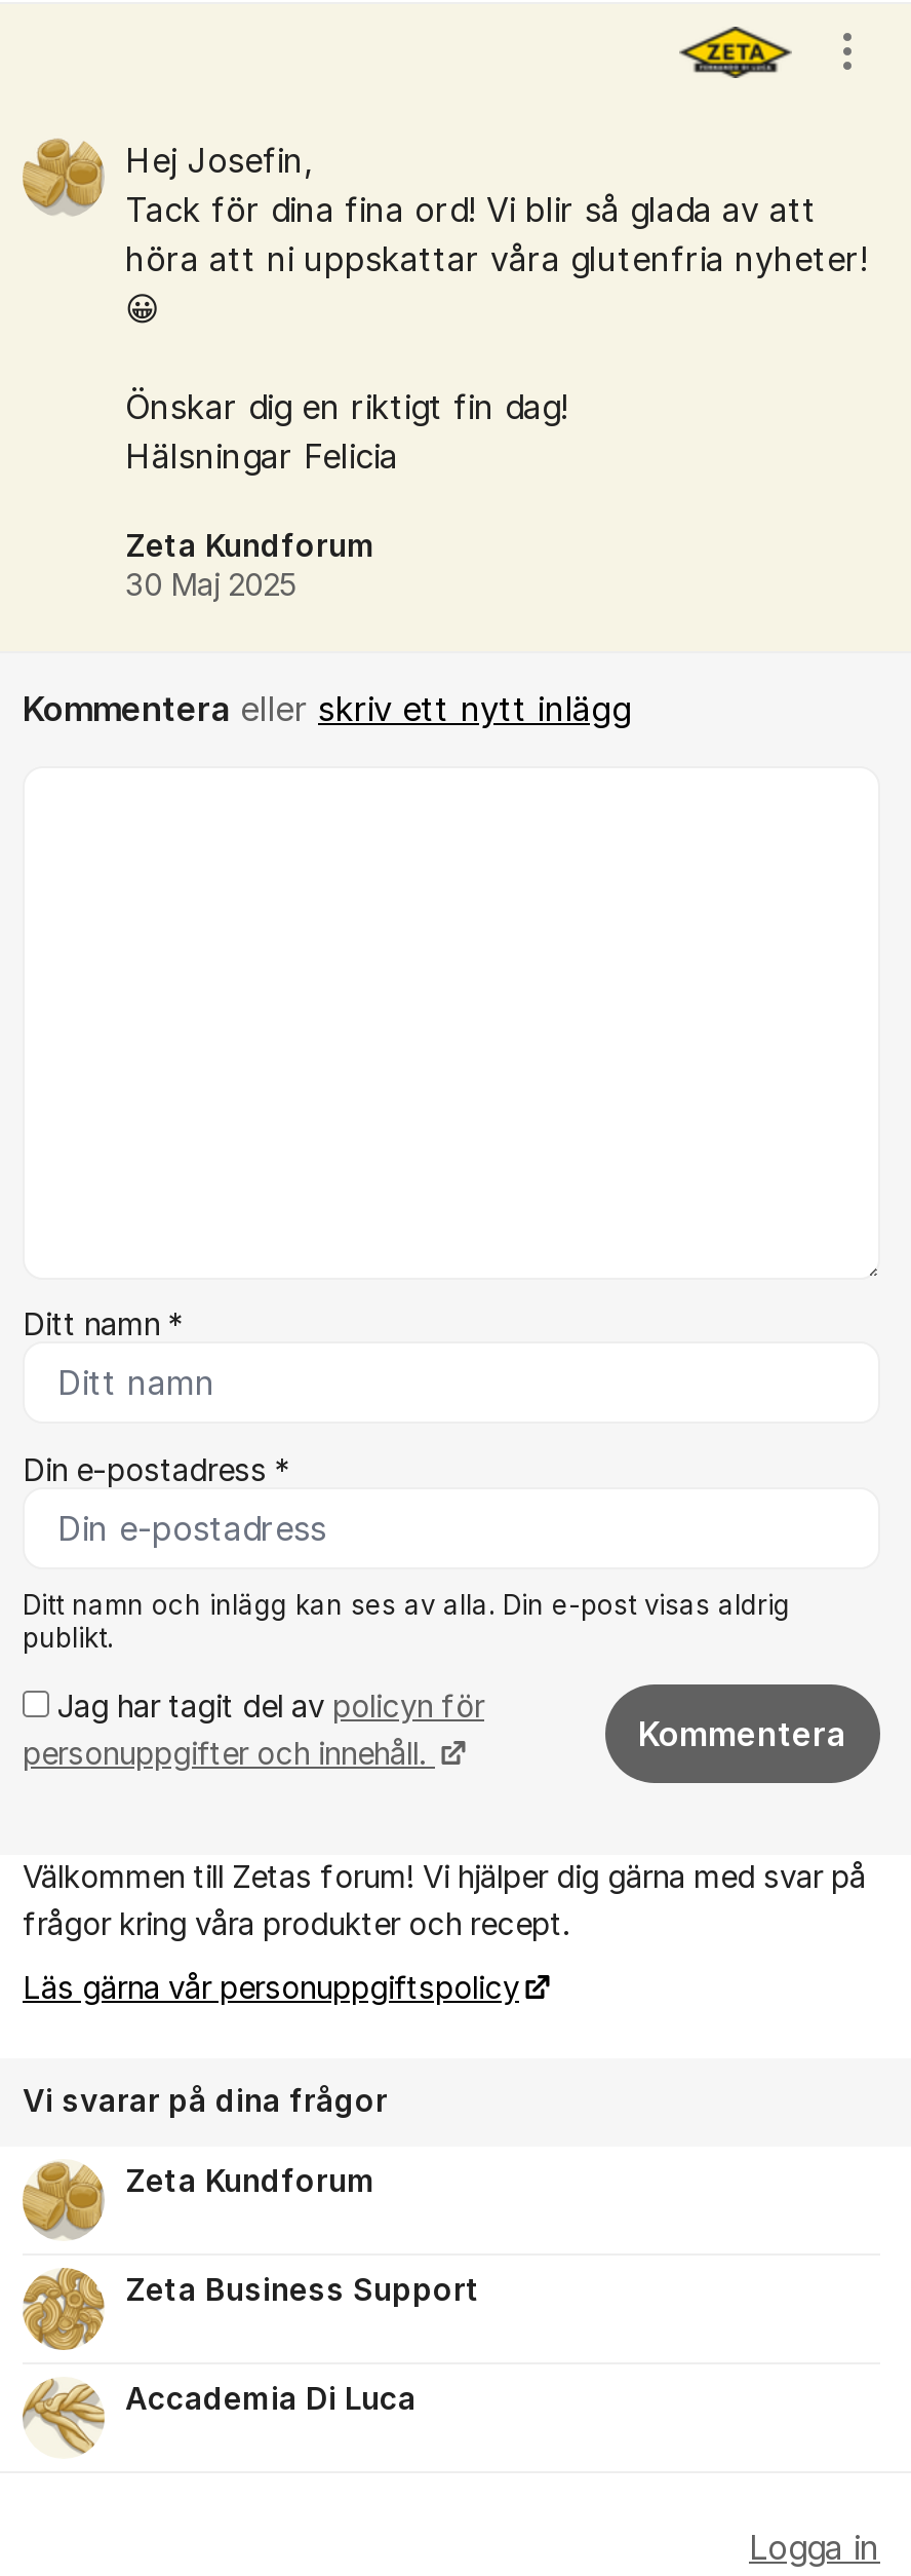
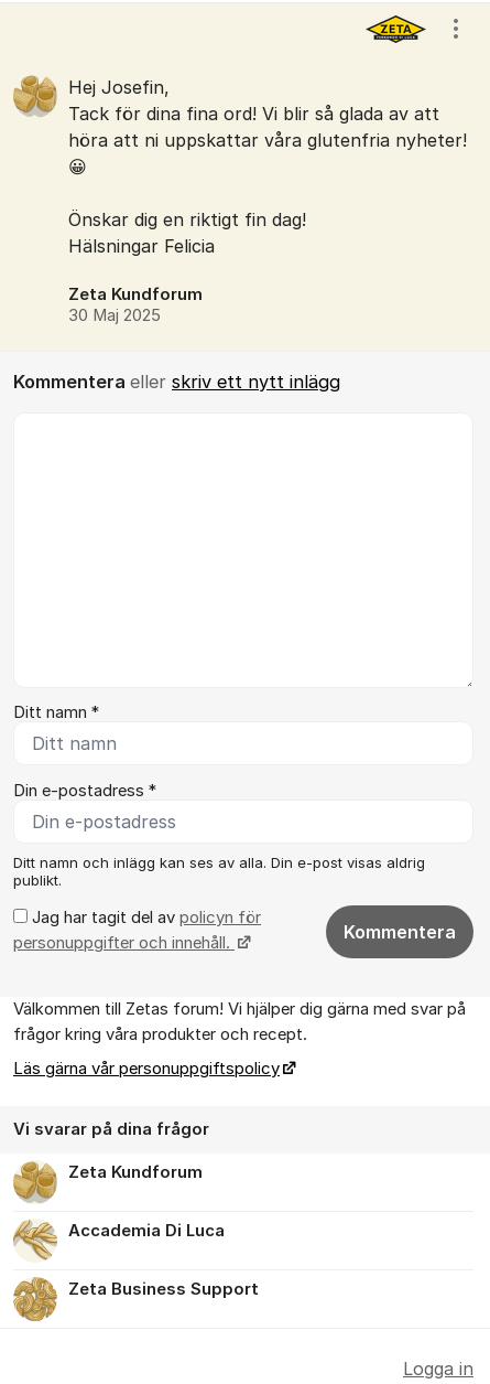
moved [23,2268,480,2352] -> [13,1276,259,1322]: [image] | Zeta Business Support
moved [23,2377,417,2455] -> [13,1219,225,1260]: [image] | Accademia Di Luca

